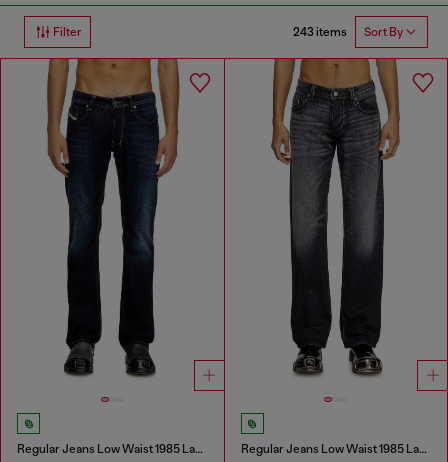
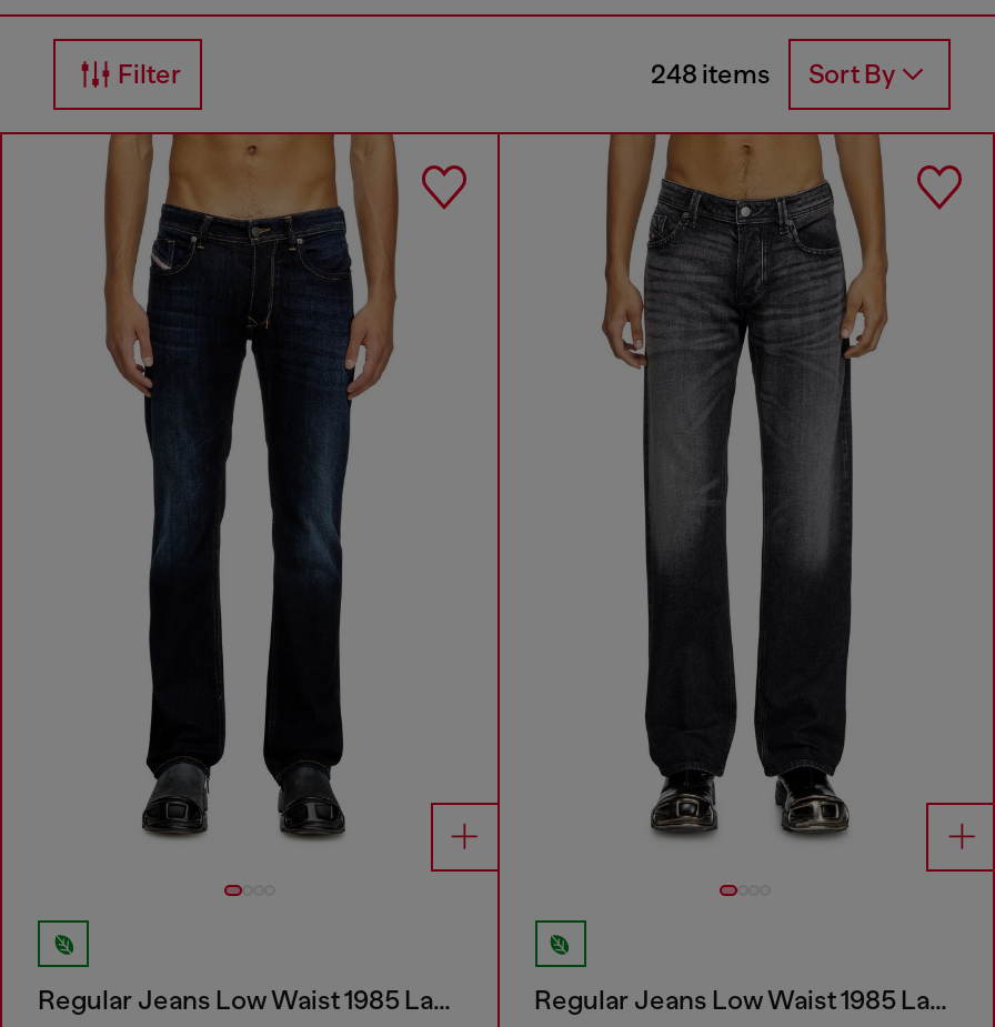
[293,25,403,39] 243 items Sort By -> [651,59,895,91] 248 items Sort By

